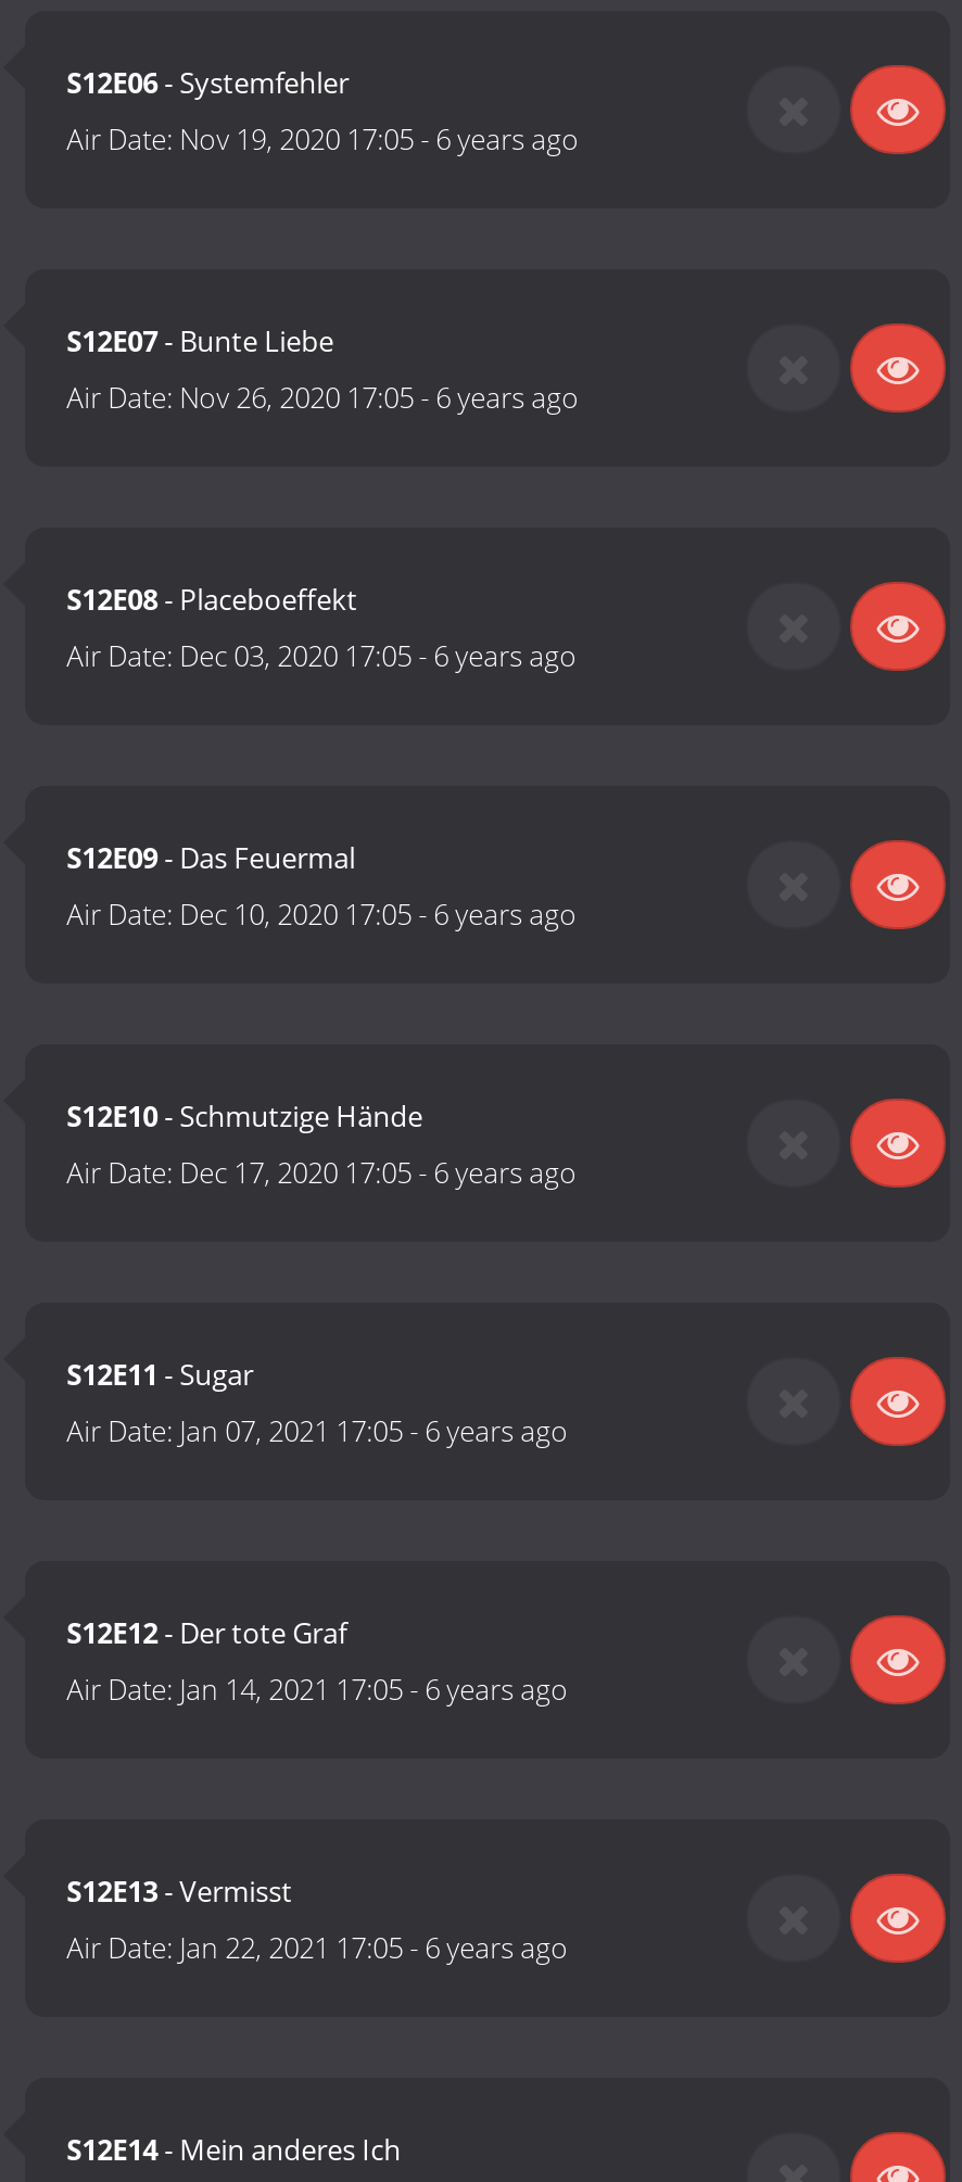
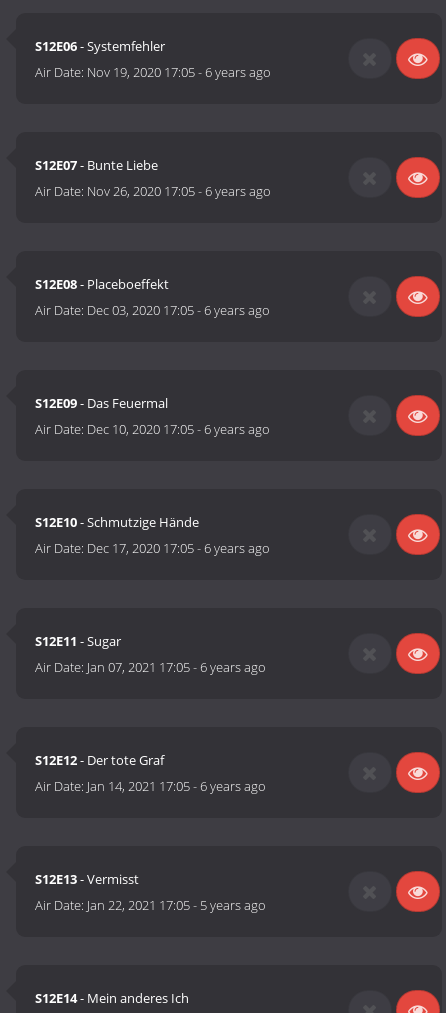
[66,1929,568,1968] Air Date: Jan 22, 2021 17:05 - 6 years ago -> [35,896,266,914] Air Date: Jan 22, 2021 17:05 - 5 years ago

